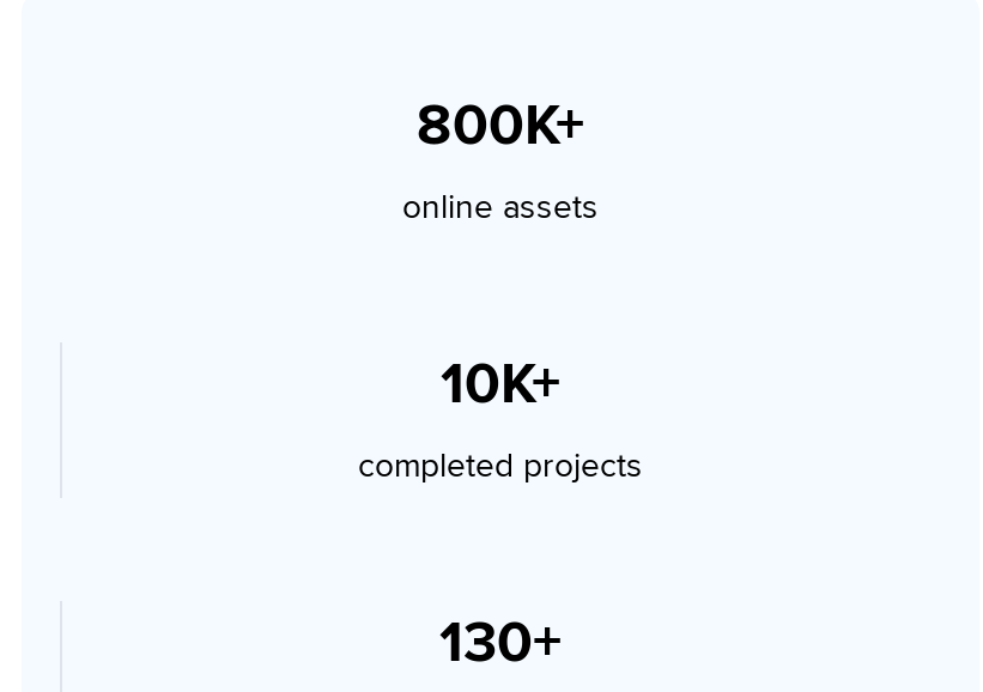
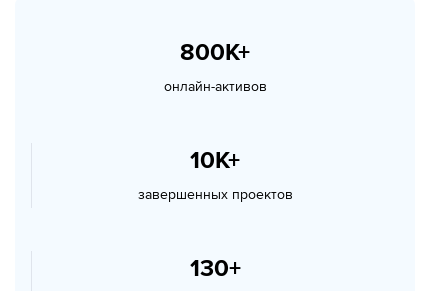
[402,187,599,228] online assets -> [163,78,266,95] онлайн-активов
[358,446,643,486] completed projects -> [137,186,292,203] завершенных проектов

